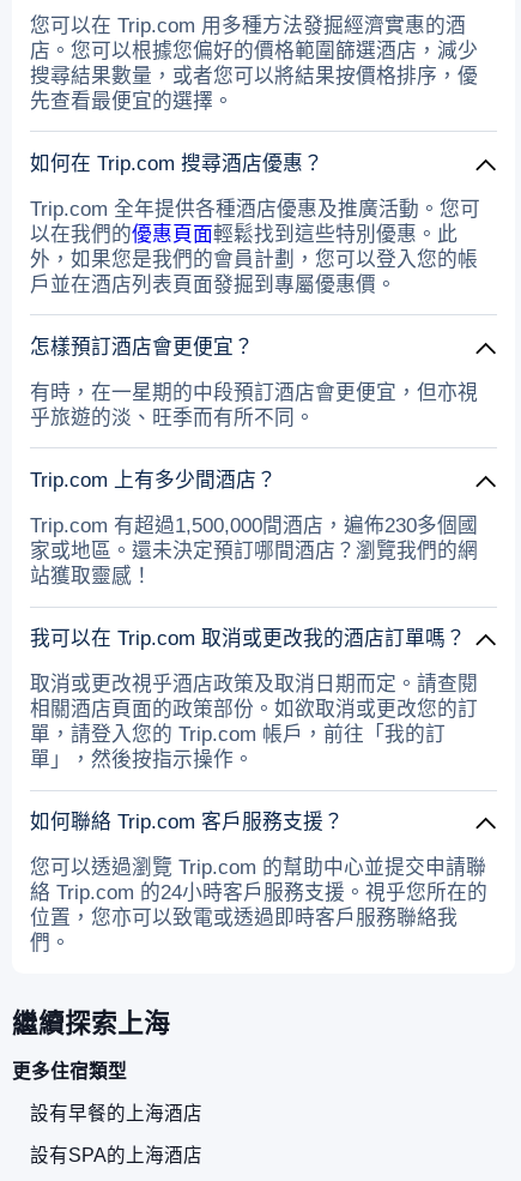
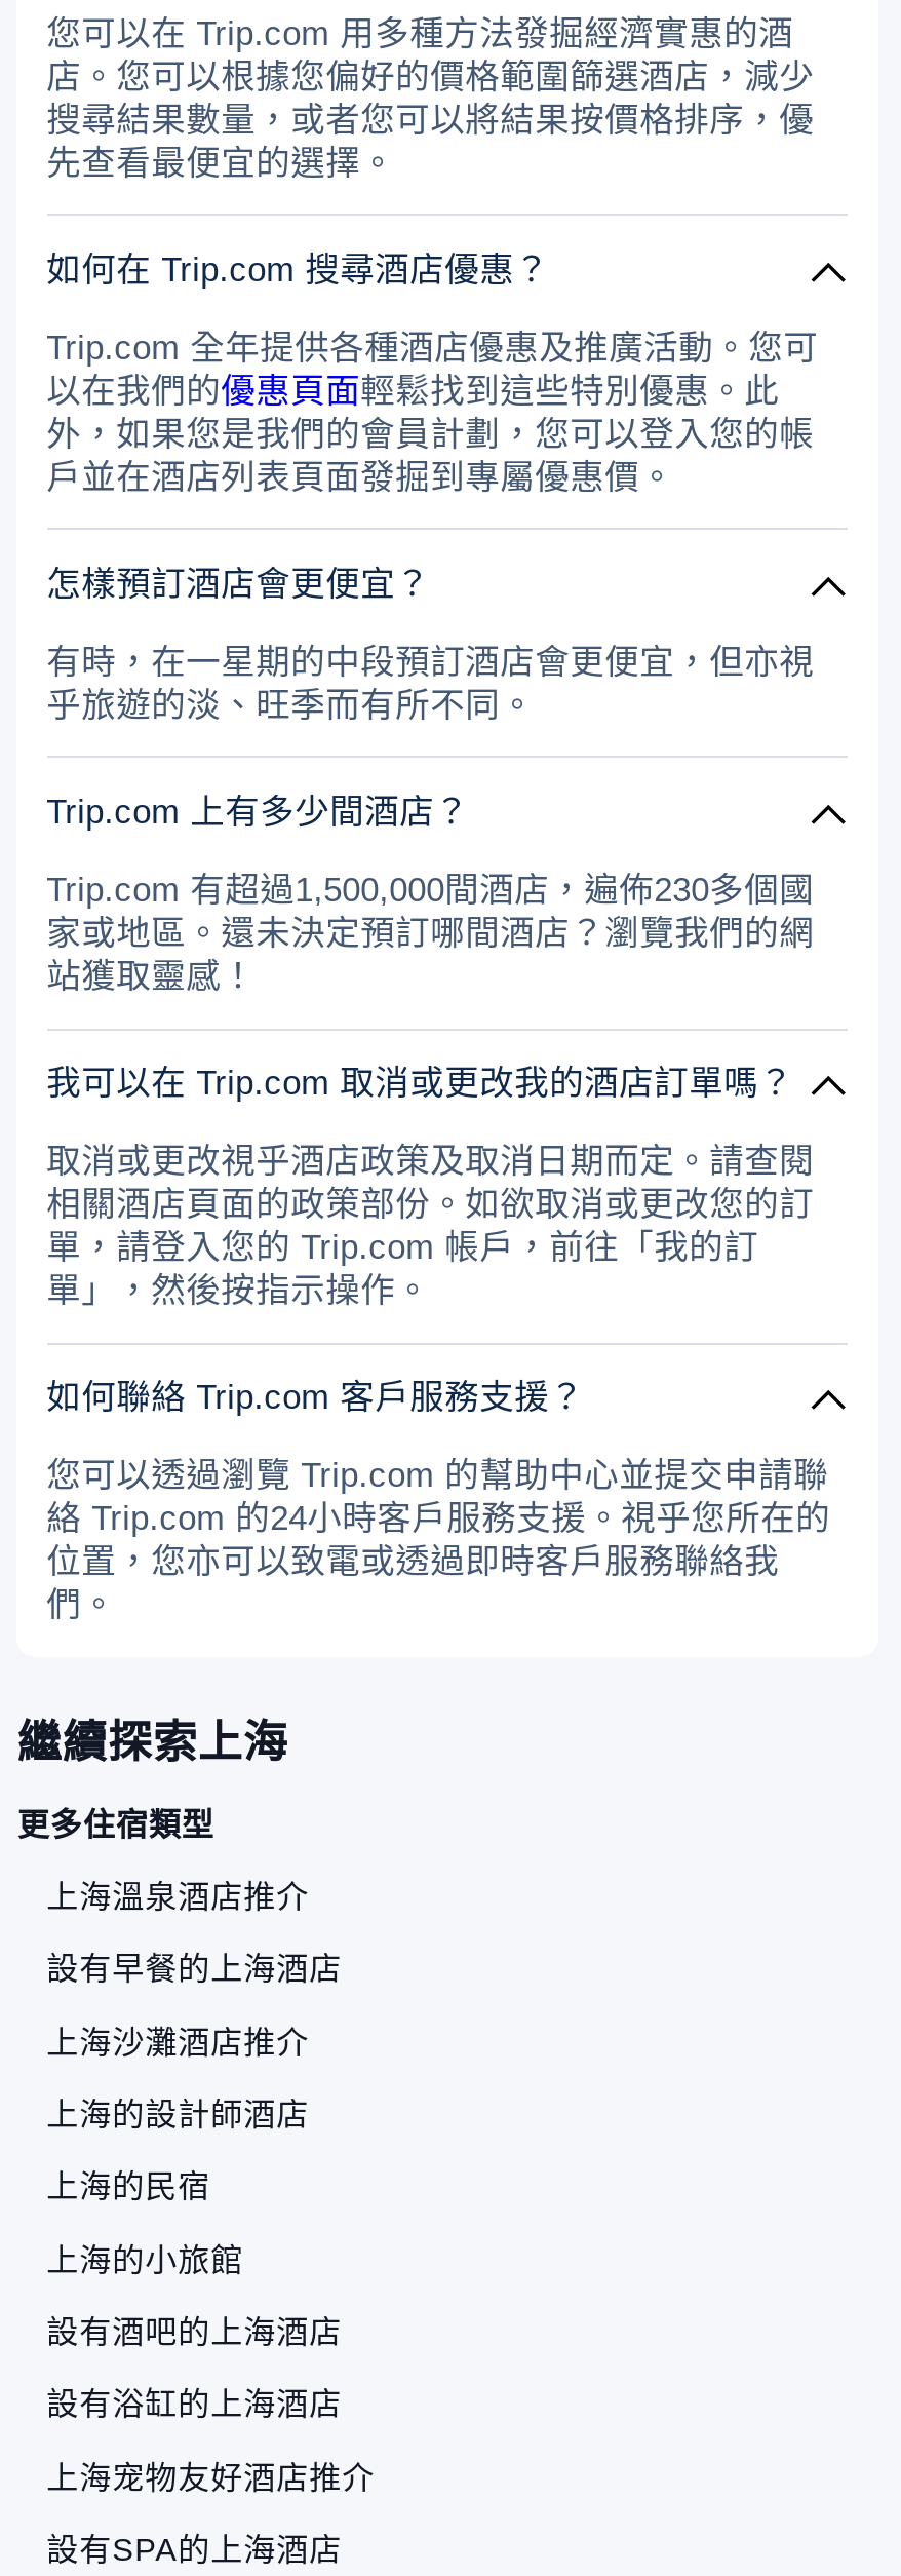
none -> [47,1879,309,1914] 上海溫泉酒店推介
none -> [47,2024,375,2494] 上海沙灘酒店推介 | 上海的設計師酒店 | 上海的民宿 | 上海的小旅館 | 設有酒吧的上海酒店 | 設有浴缸的上海酒店 | 上海宠物友好酒店推介

